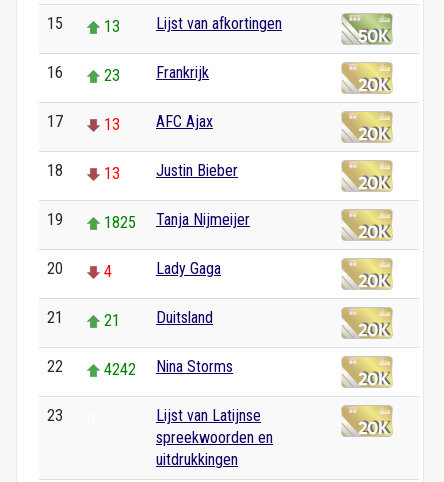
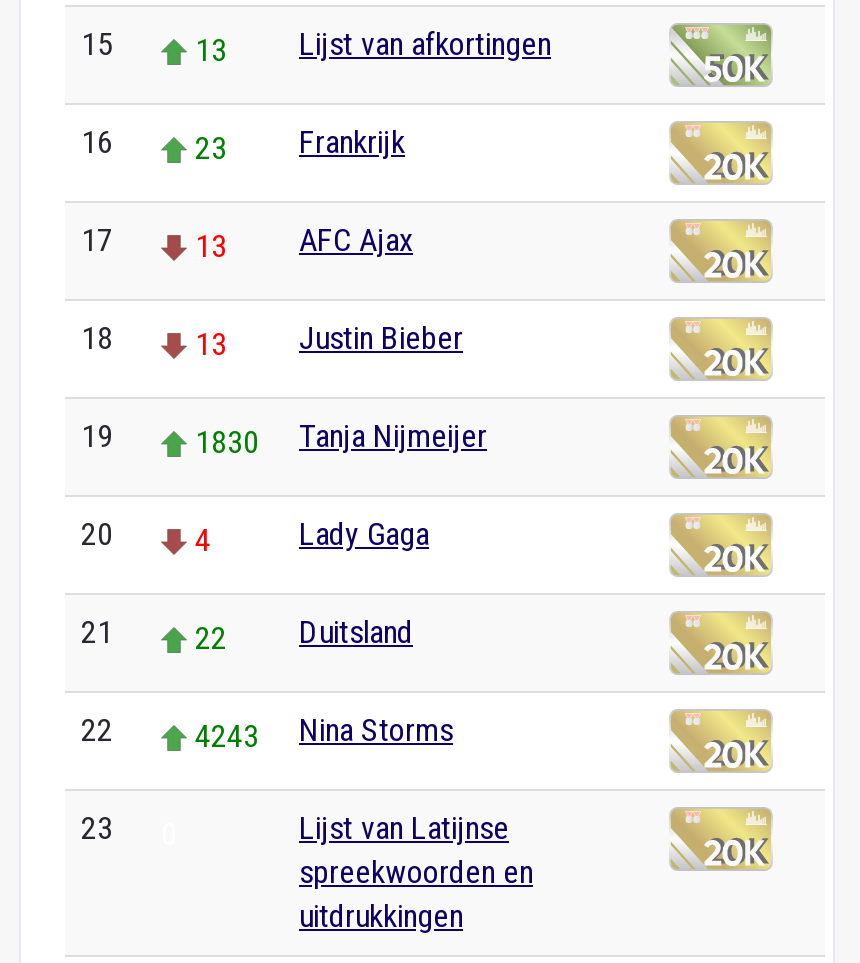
[47,210,250,232] 19 1825 Tanja Nijmeijer -> [81,417,487,461] 19 1830 Tanja Nijmeijer
[47,308,213,330] 21 21 Duitsland -> [81,613,413,657] 21 22 Duitsland
[47,357,233,379] 22 4242 Nina Storms -> [81,711,453,755] 22 4243 Nina Storms

